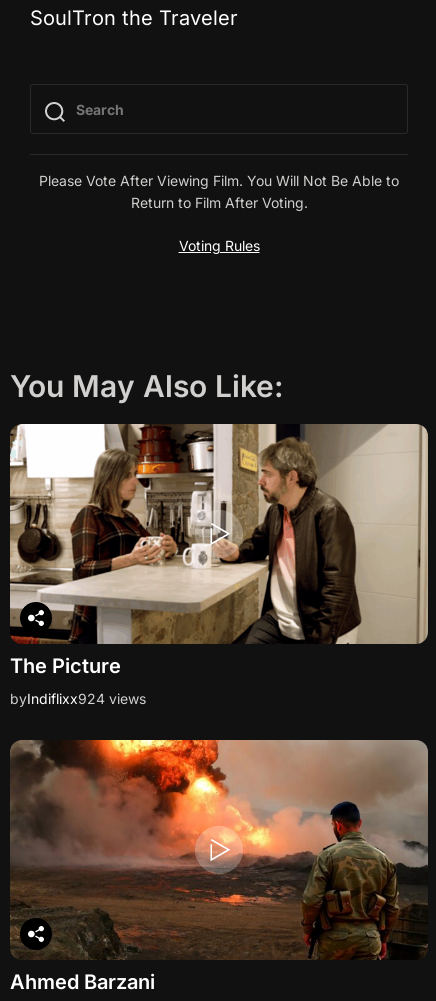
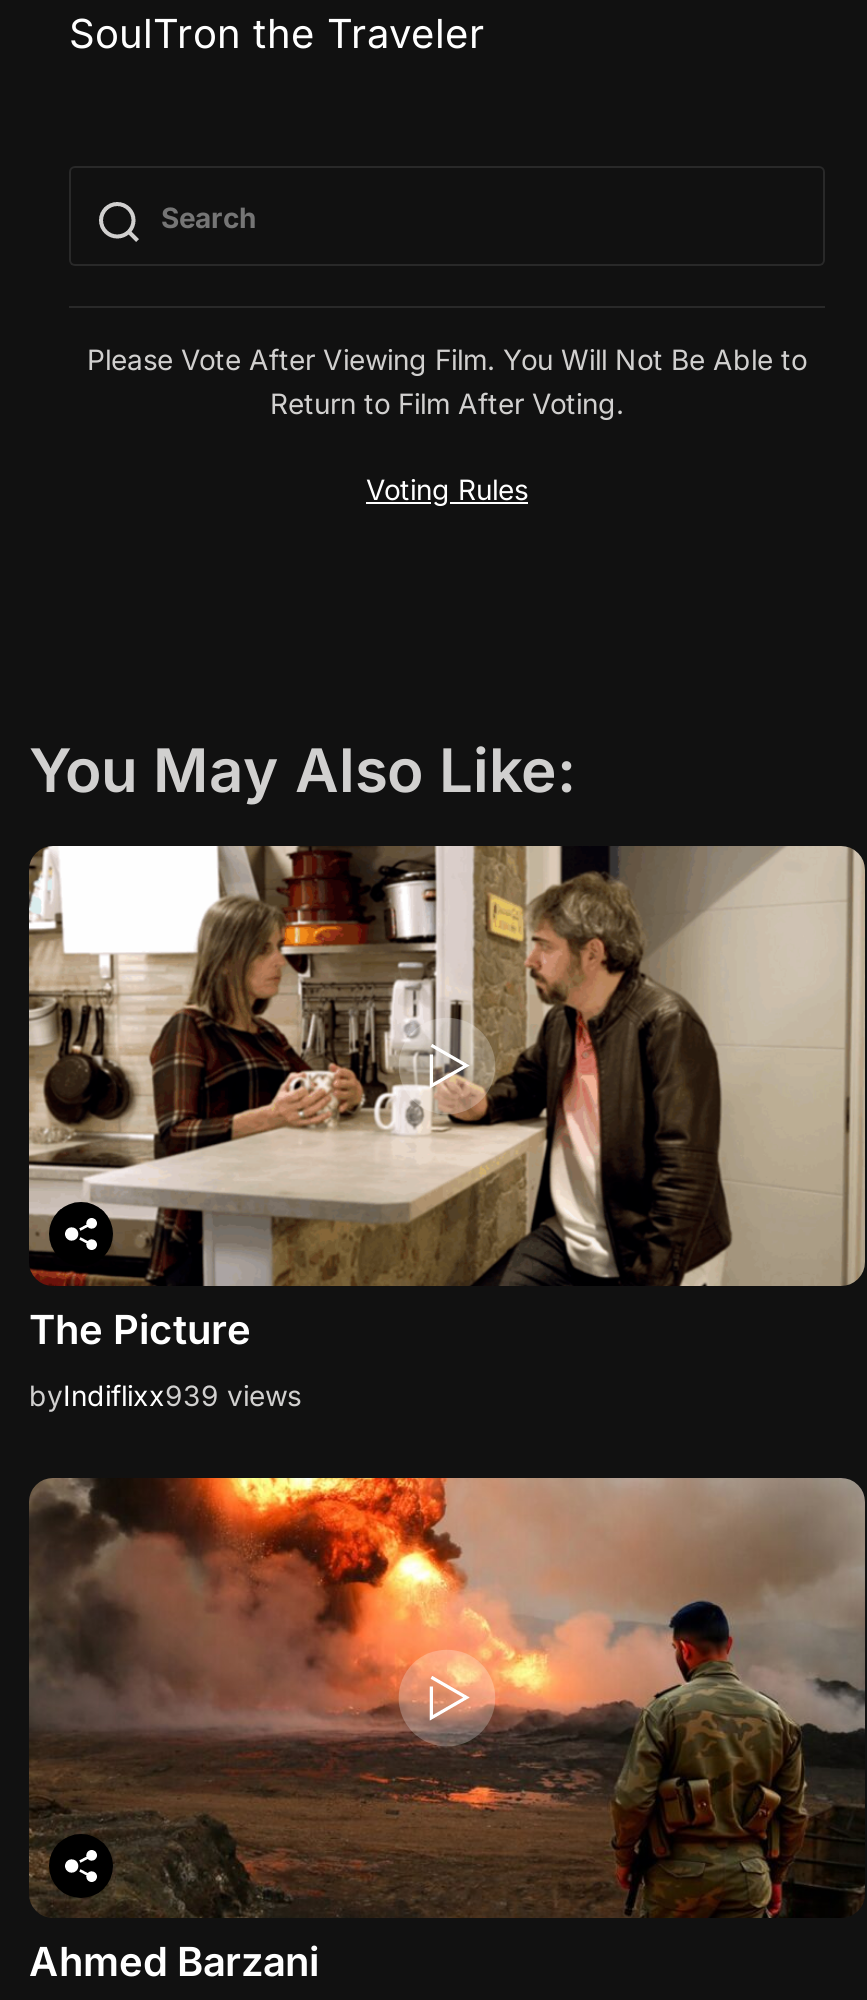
[10,690,146,707] byIndiflixx924 views -> [29,1378,301,1412] byIndiflixx939 views

